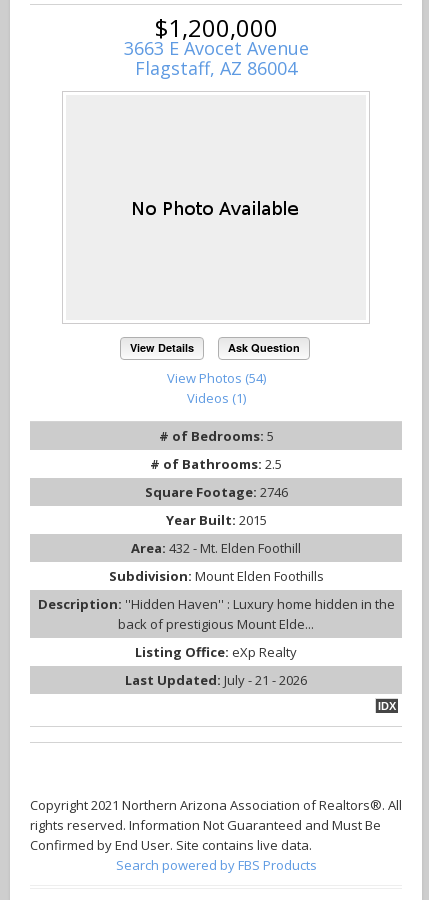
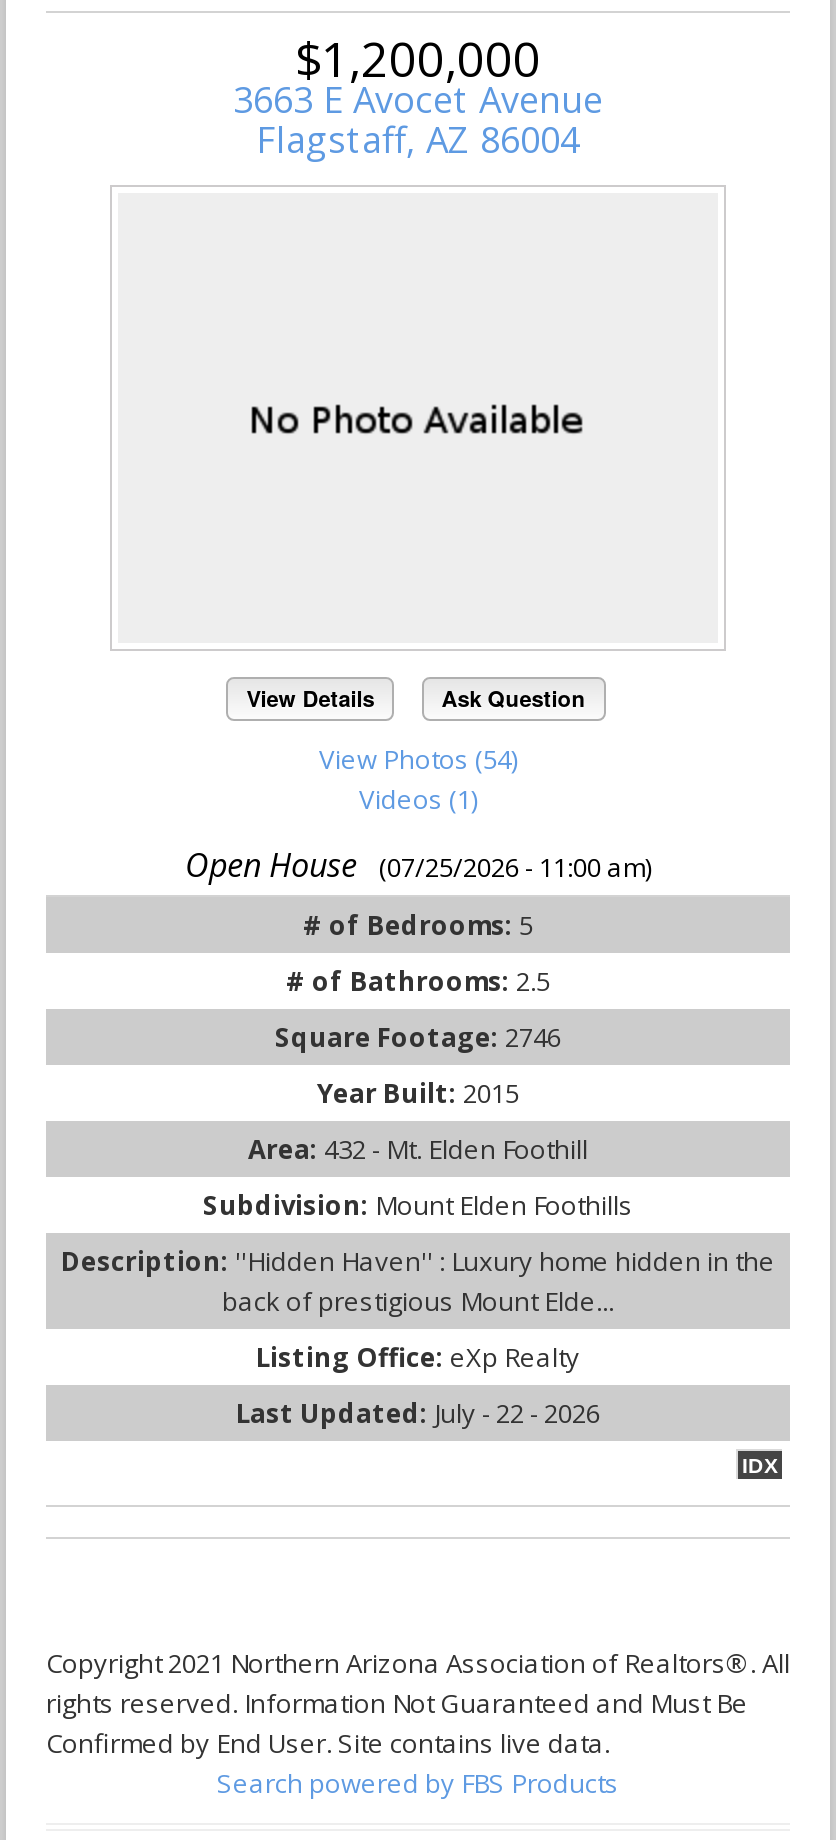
none -> [185,844,651,888] Open House (07/25/2026 - 11:00 am)
[125,671,307,689] Last Updated: July - 21 - 2026 -> [236,1396,600,1432] Last Updated: July - 22 - 2026

